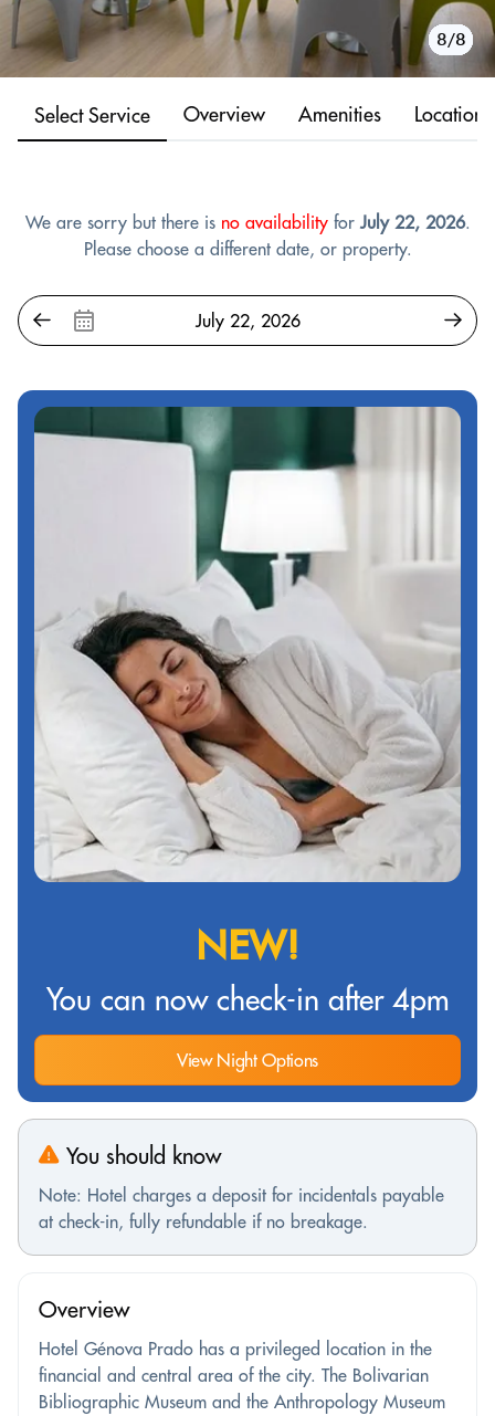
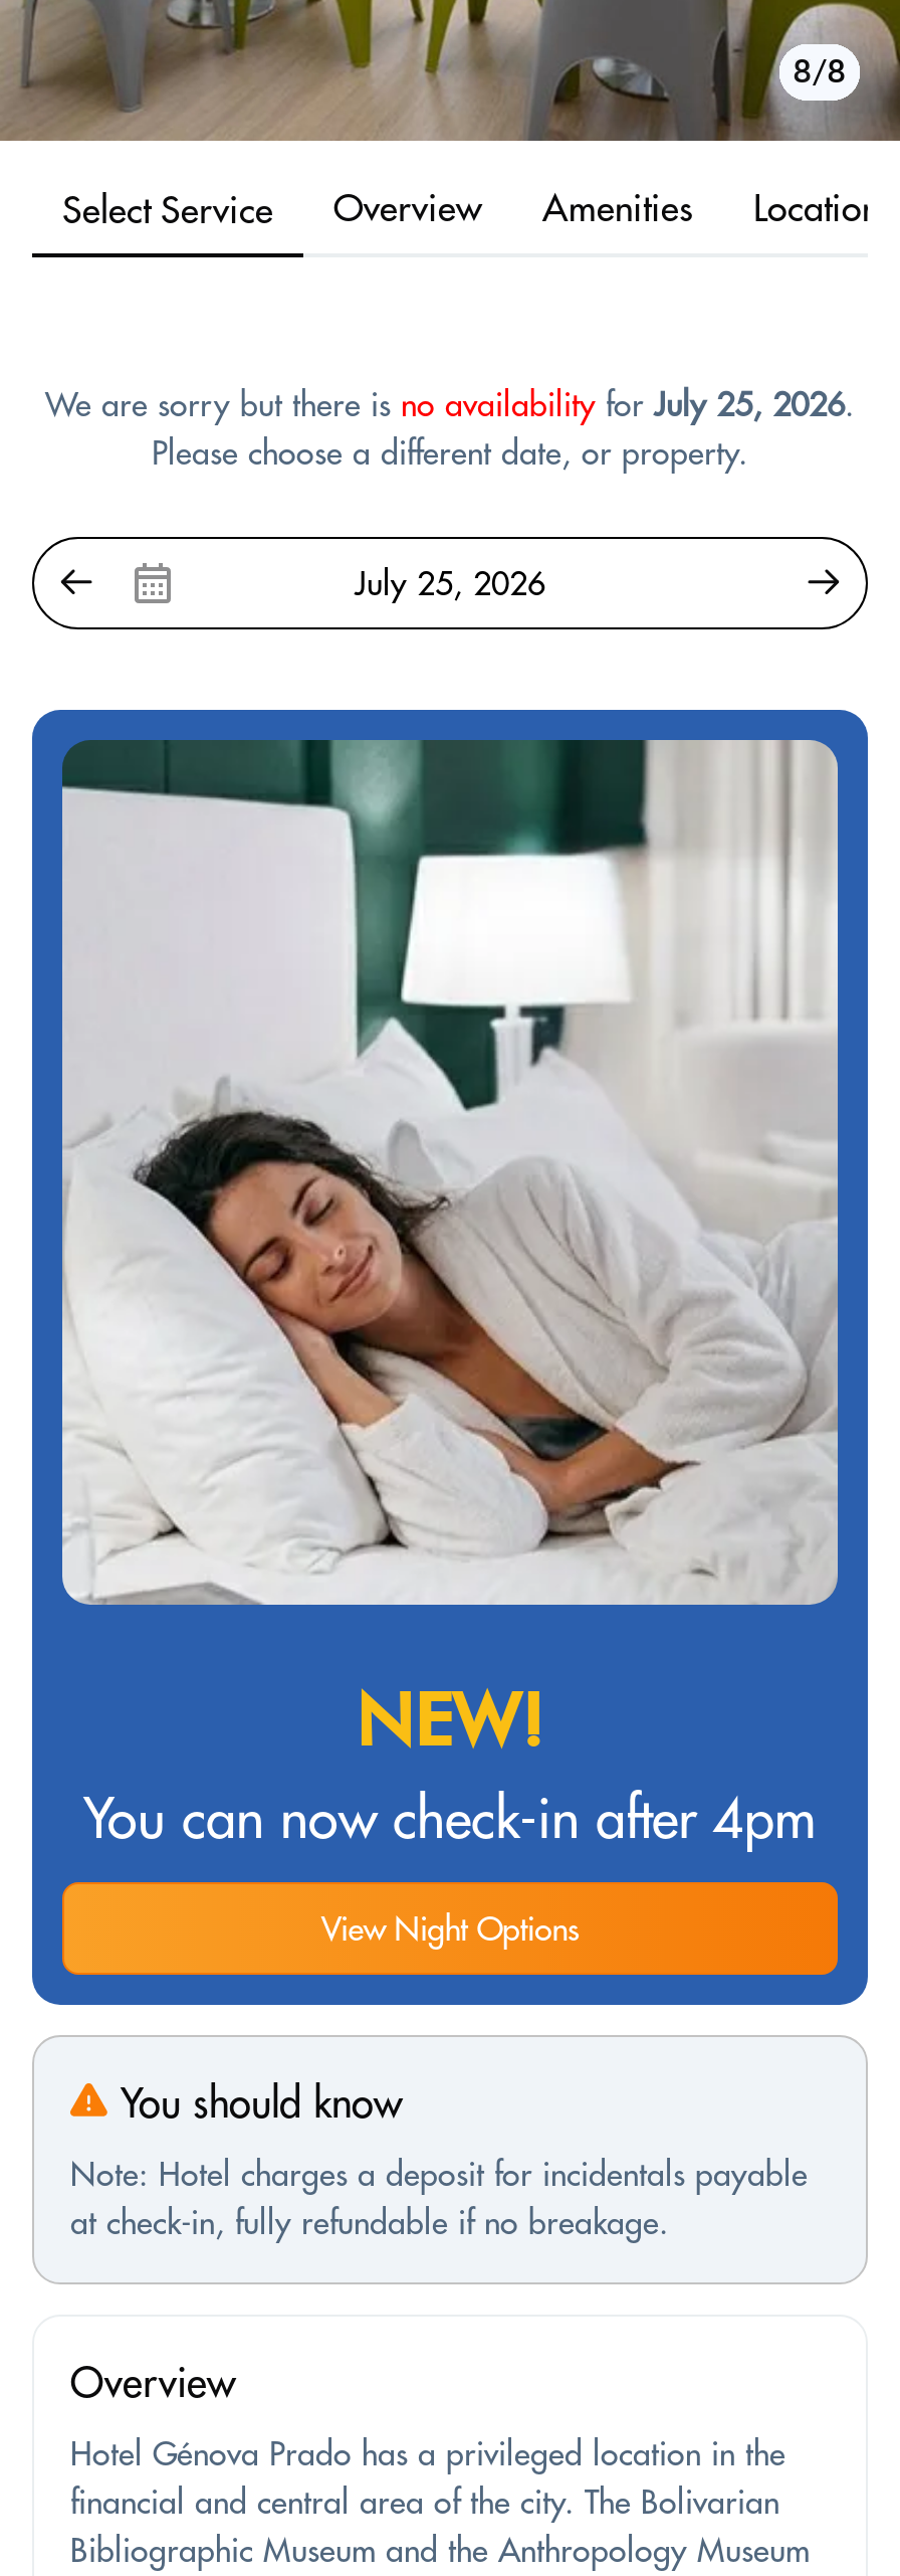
[25,211,470,233] We are sorry but there is no availability for July 22, 2026. -> [45,384,855,424] We are sorry but there is no availability for July 25, 2026.

